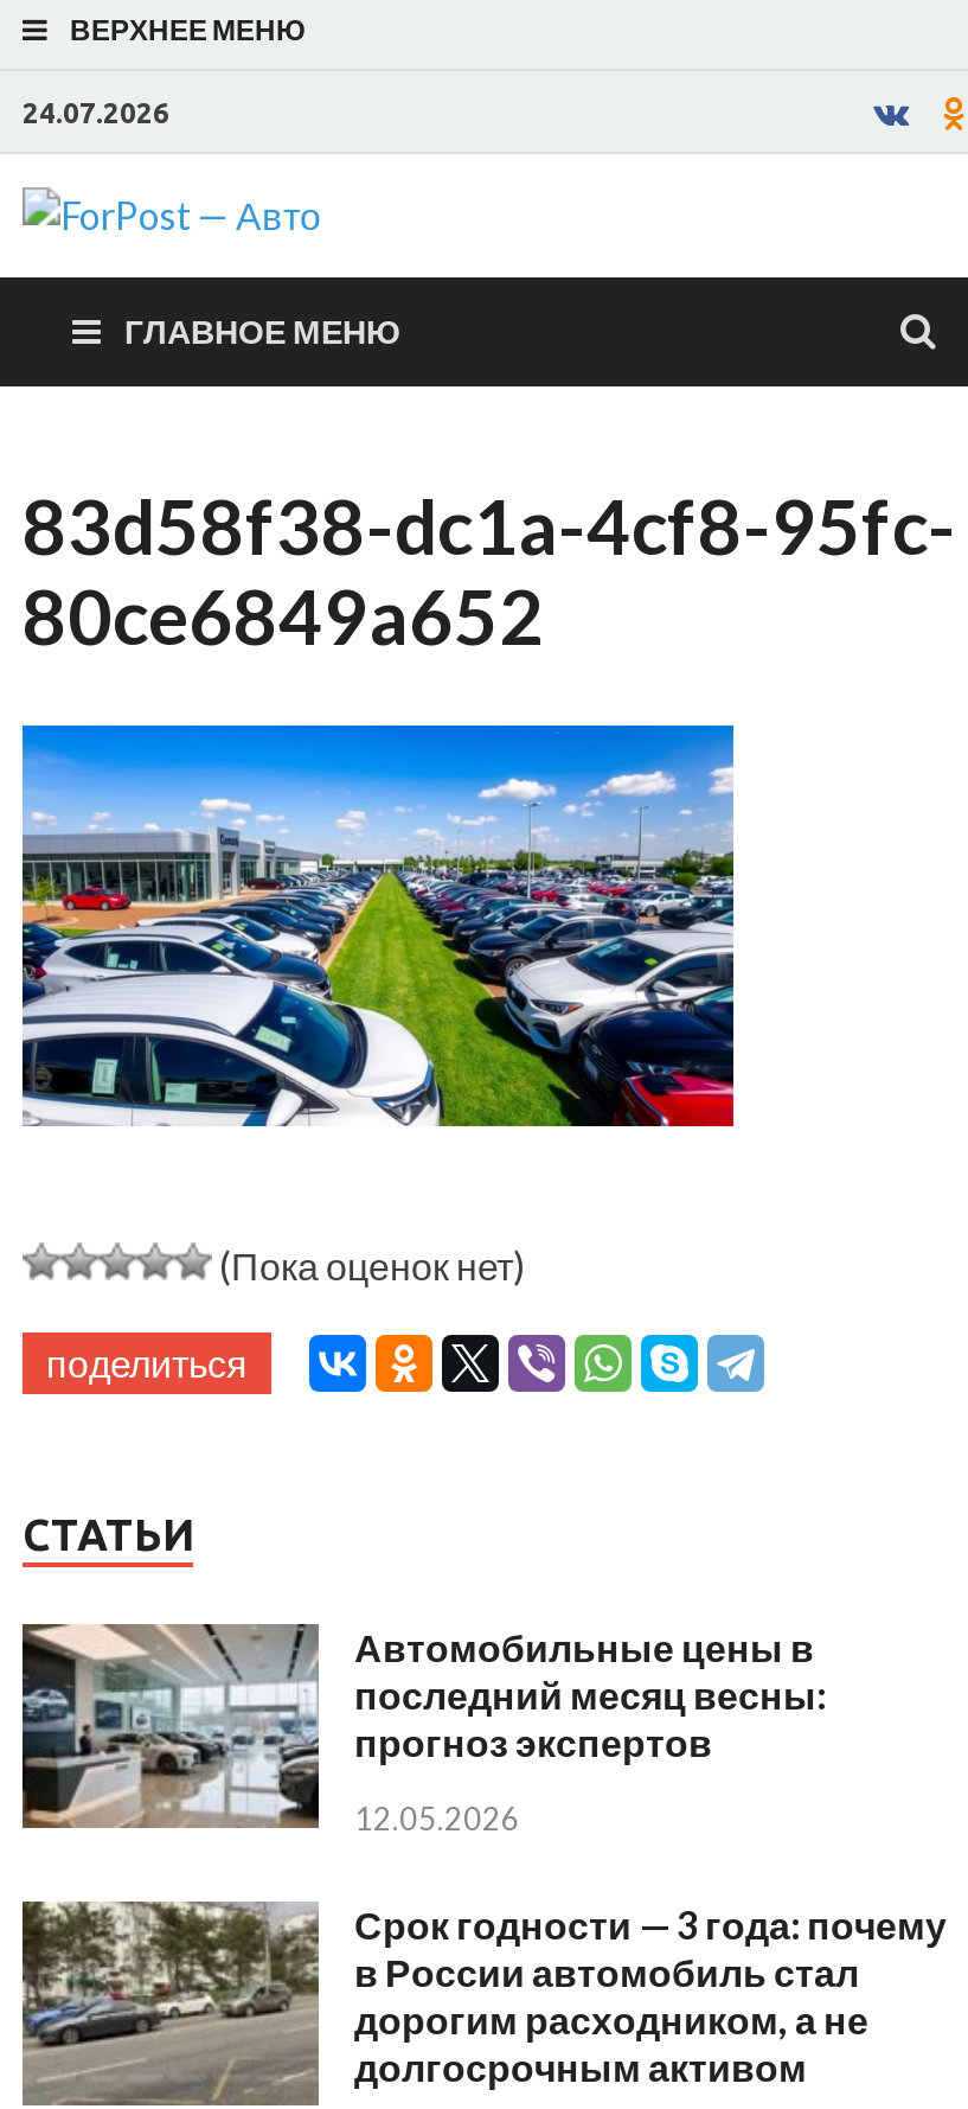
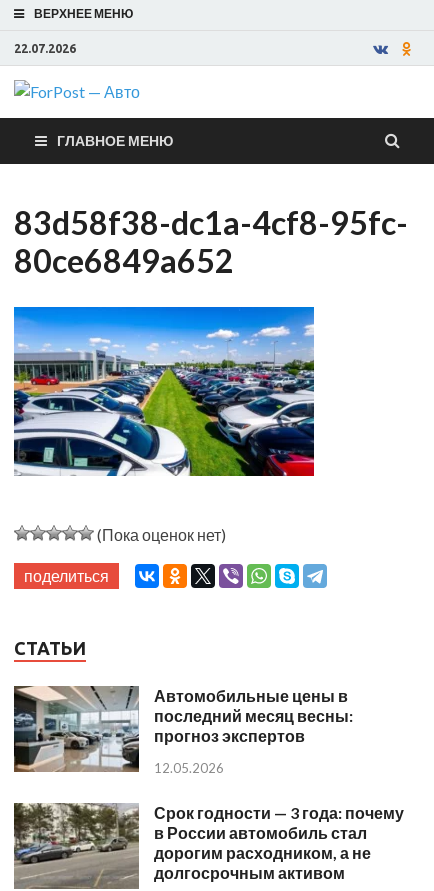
[23,96,169,127] 24.07.2026 -> [14,41,76,54] 22.07.2026

